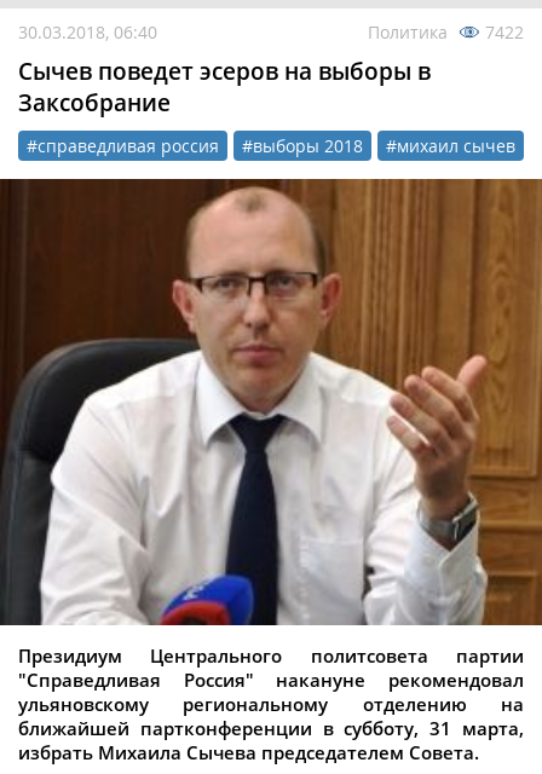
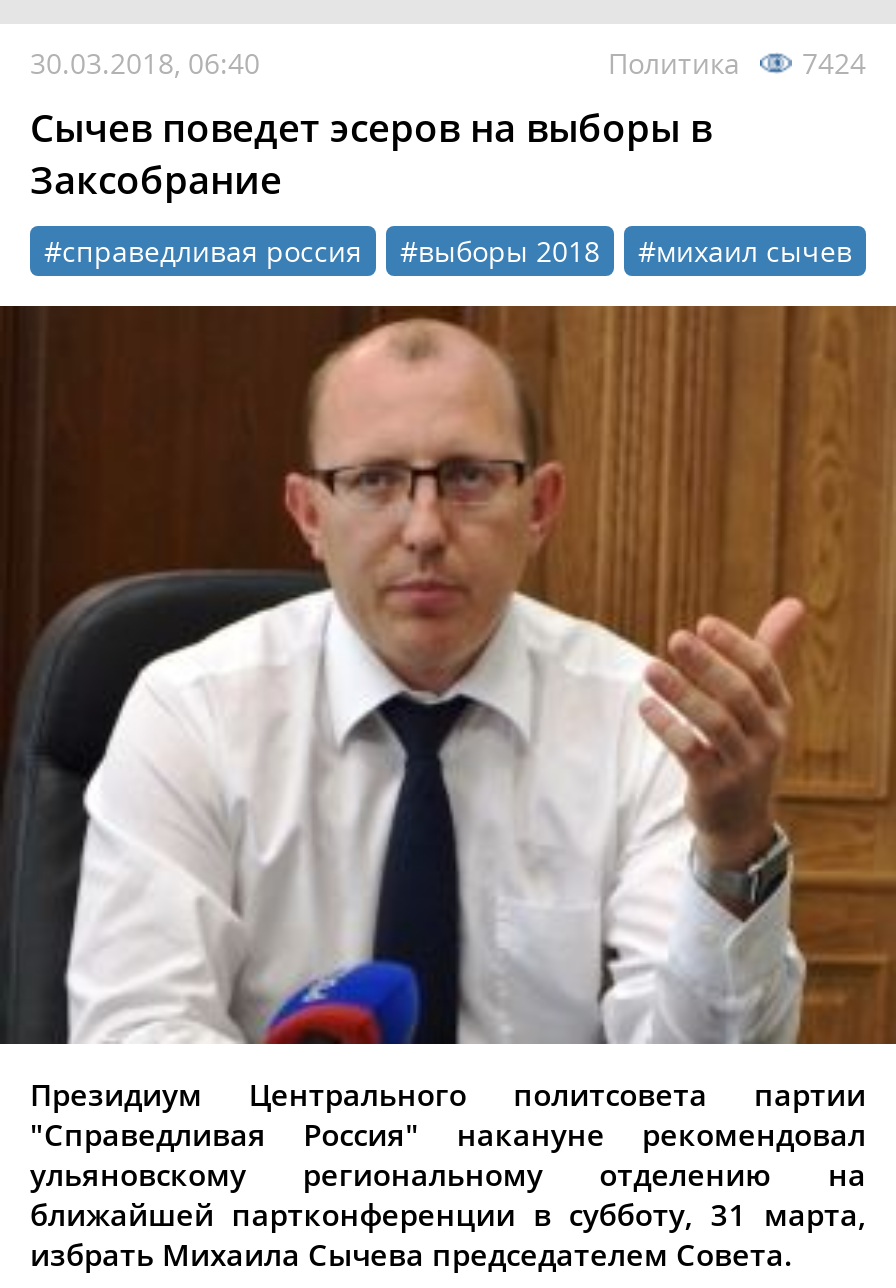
[368,21,524,44] Политика 7422 -> [608,44,866,82] Политика 7424

